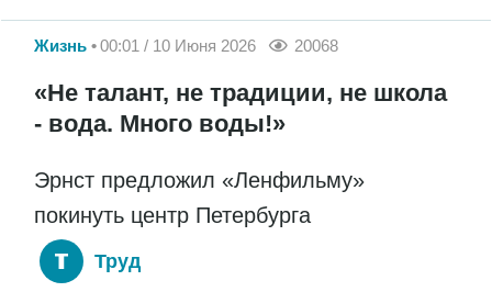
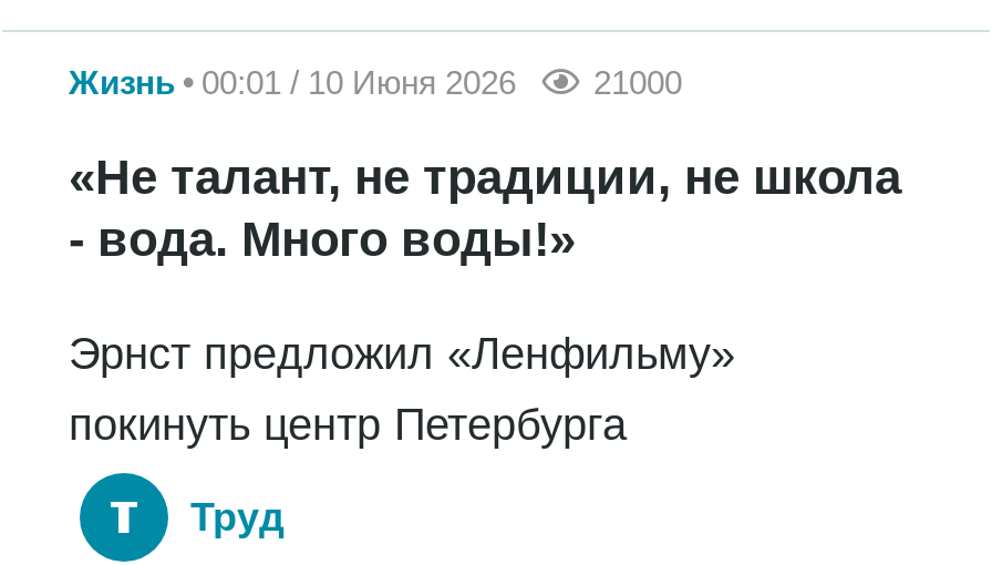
[294,36,338,55] 20068 -> [593,64,682,101] 21000

